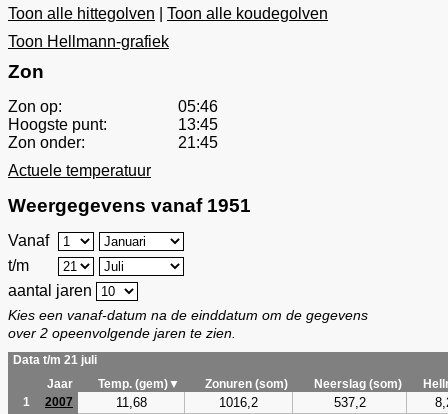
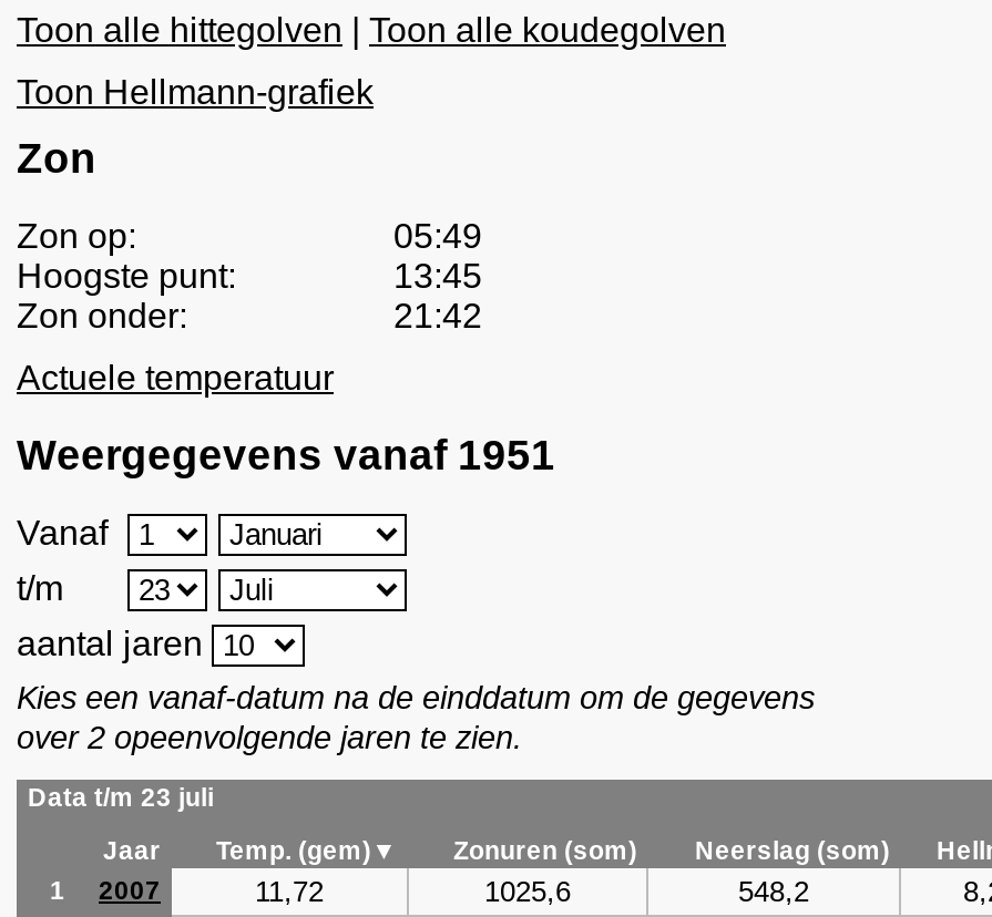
[178,98,218,115] 05:46 -> [393,216,482,254] 05:49
[178,134,218,151] 21:45 -> [393,296,482,334] 21:42
[13,354,97,366] Data t/m 21 juli -> [28,783,214,810] Data t/m 23 juli
[115,395,146,410] 11,68 -> [255,874,324,907] 11,72
[219,395,258,410] 1016,2 -> [484,874,571,907] 1025,6
[333,395,365,410] 537,2 -> [738,874,809,907] 548,2

